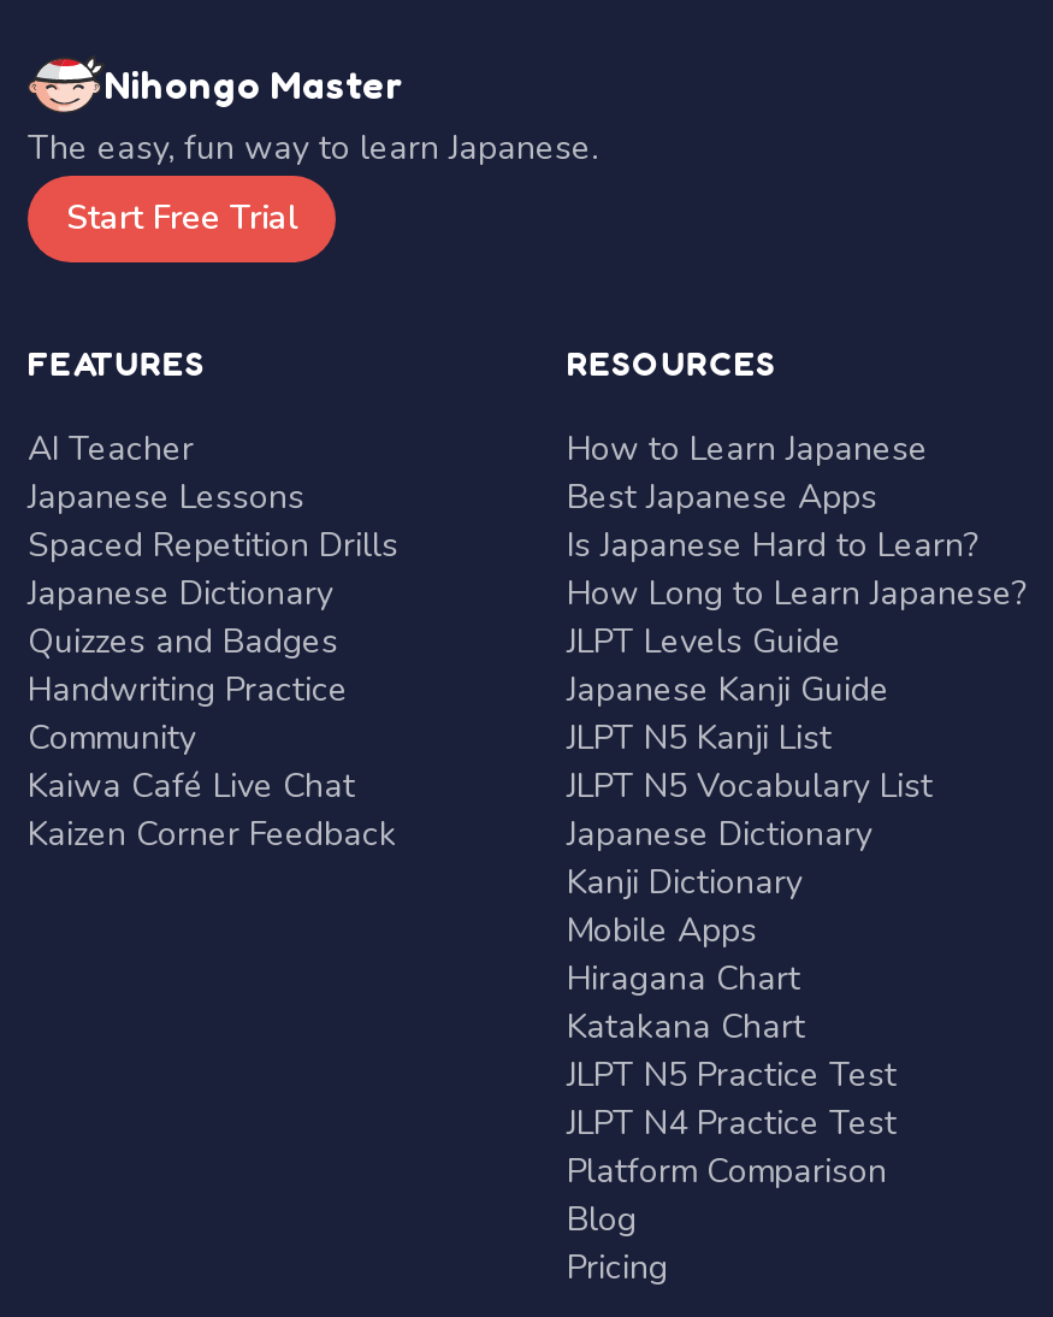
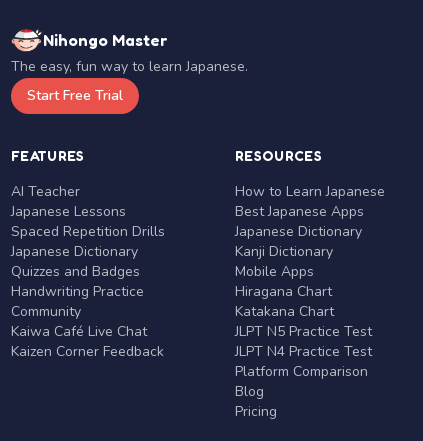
[567,522,1027,809] Is Japanese Hard to Learn? | How Long to Learn Japanese? | JLPT Levels Guide | Japanese Kanji Guide | JLPT N5 Kanji List | JLPT N5 Vocabulary List -> none

